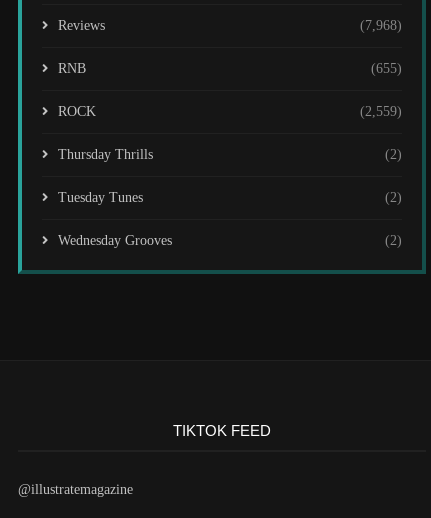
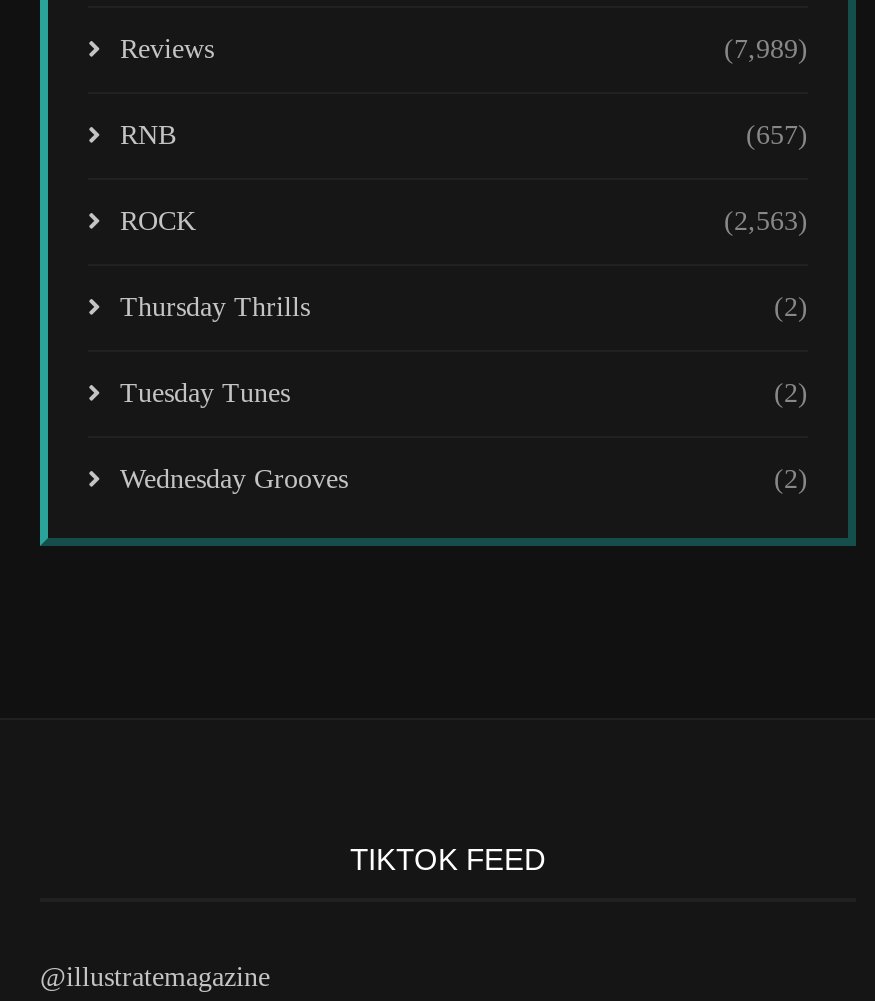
[360,18,402,33] (7,968) -> [724,34,808,64] (7,989)
[371,61,402,76] (655) -> [746,120,808,150] (657)
[360,104,402,119] (2,559) -> [724,206,808,236] (2,563)

